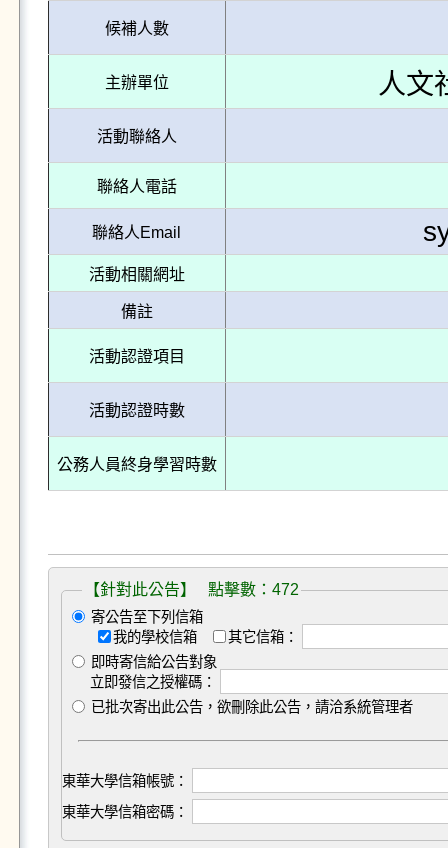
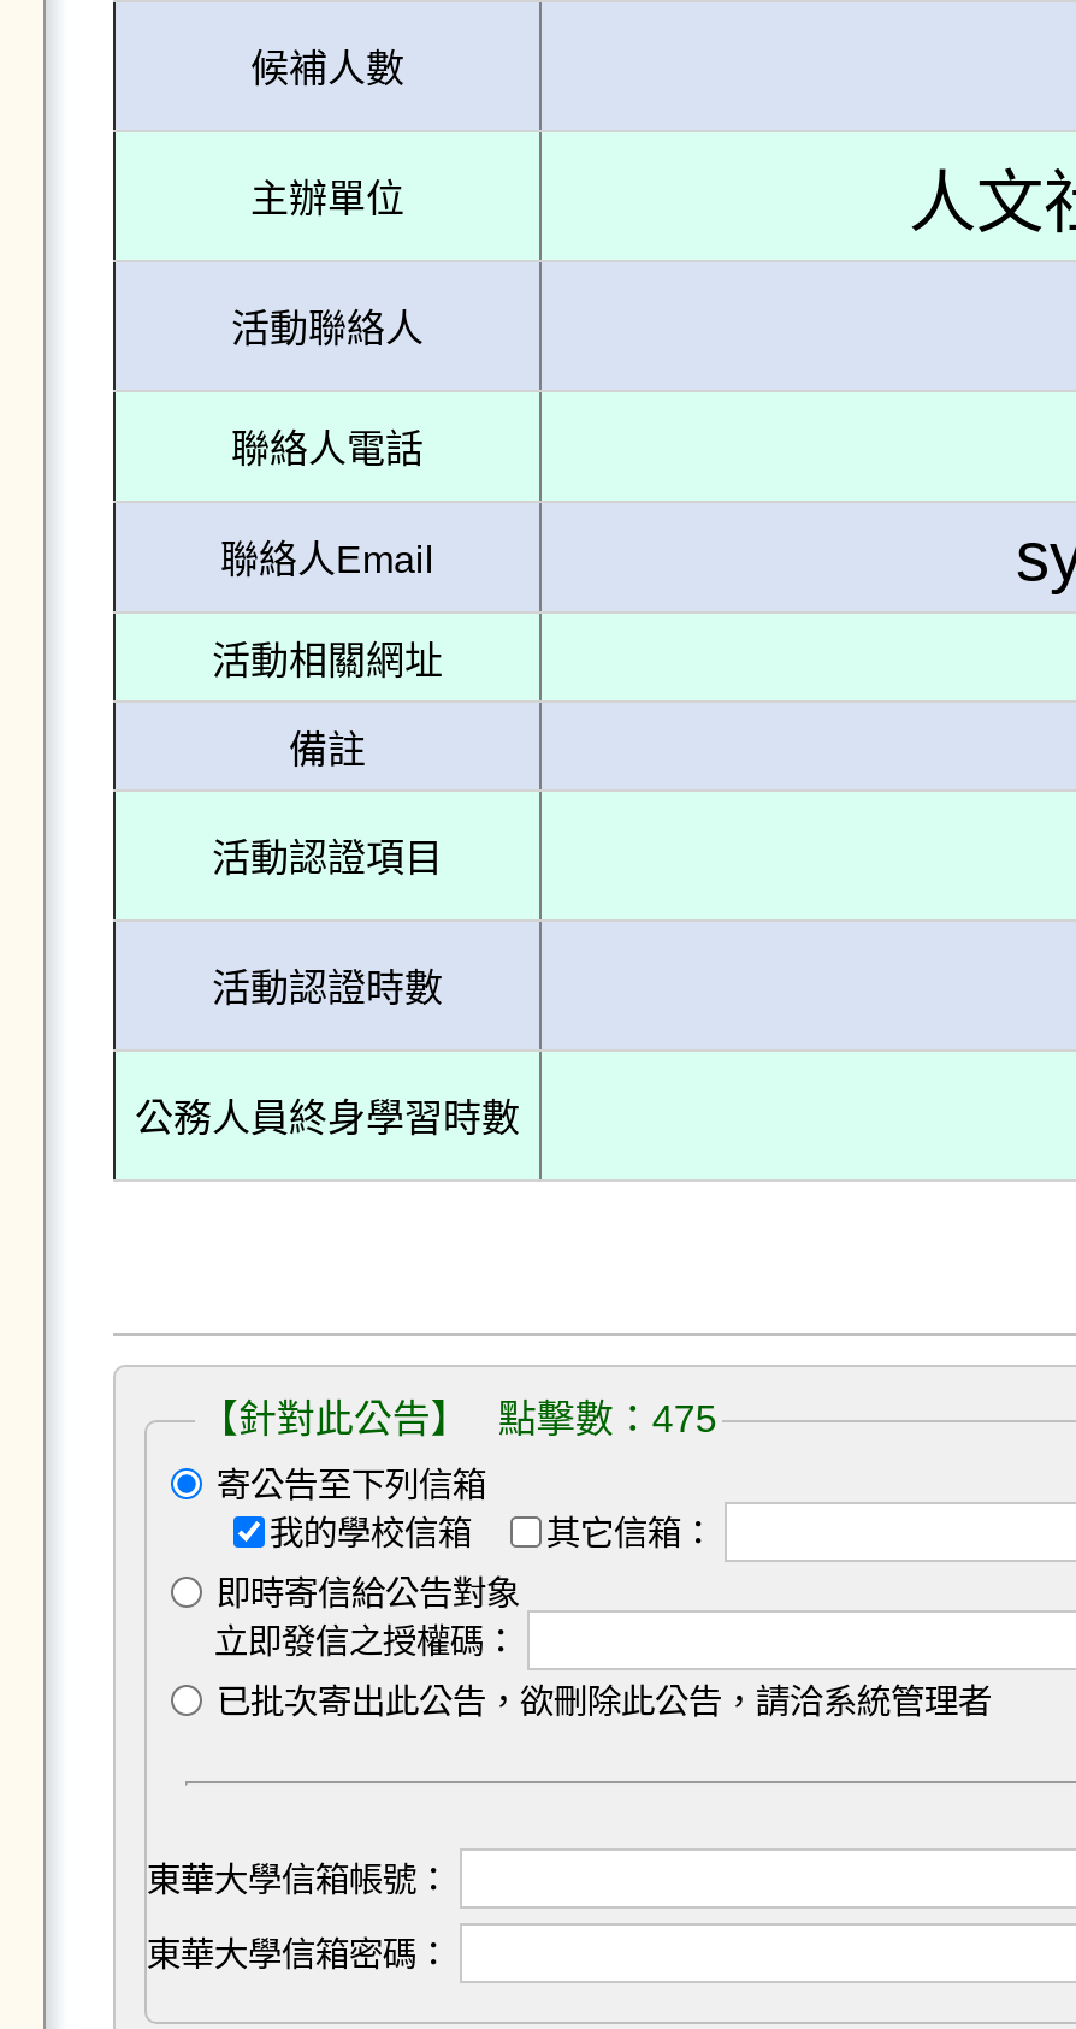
[84,581,299,598] 【針對此公告】 點擊數：472 -> [199,1398,717,1439] 【針對此公告】 點擊數：475

